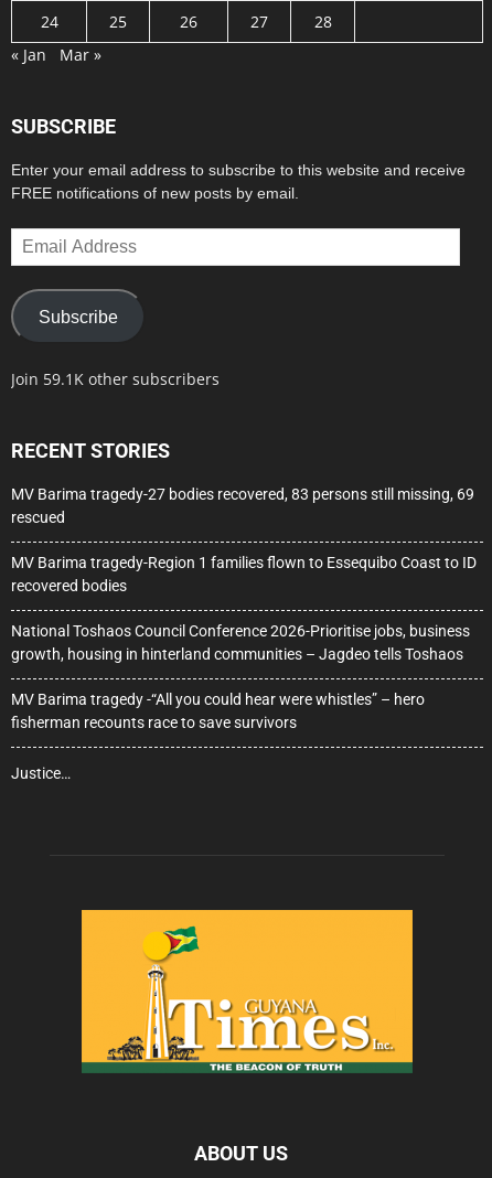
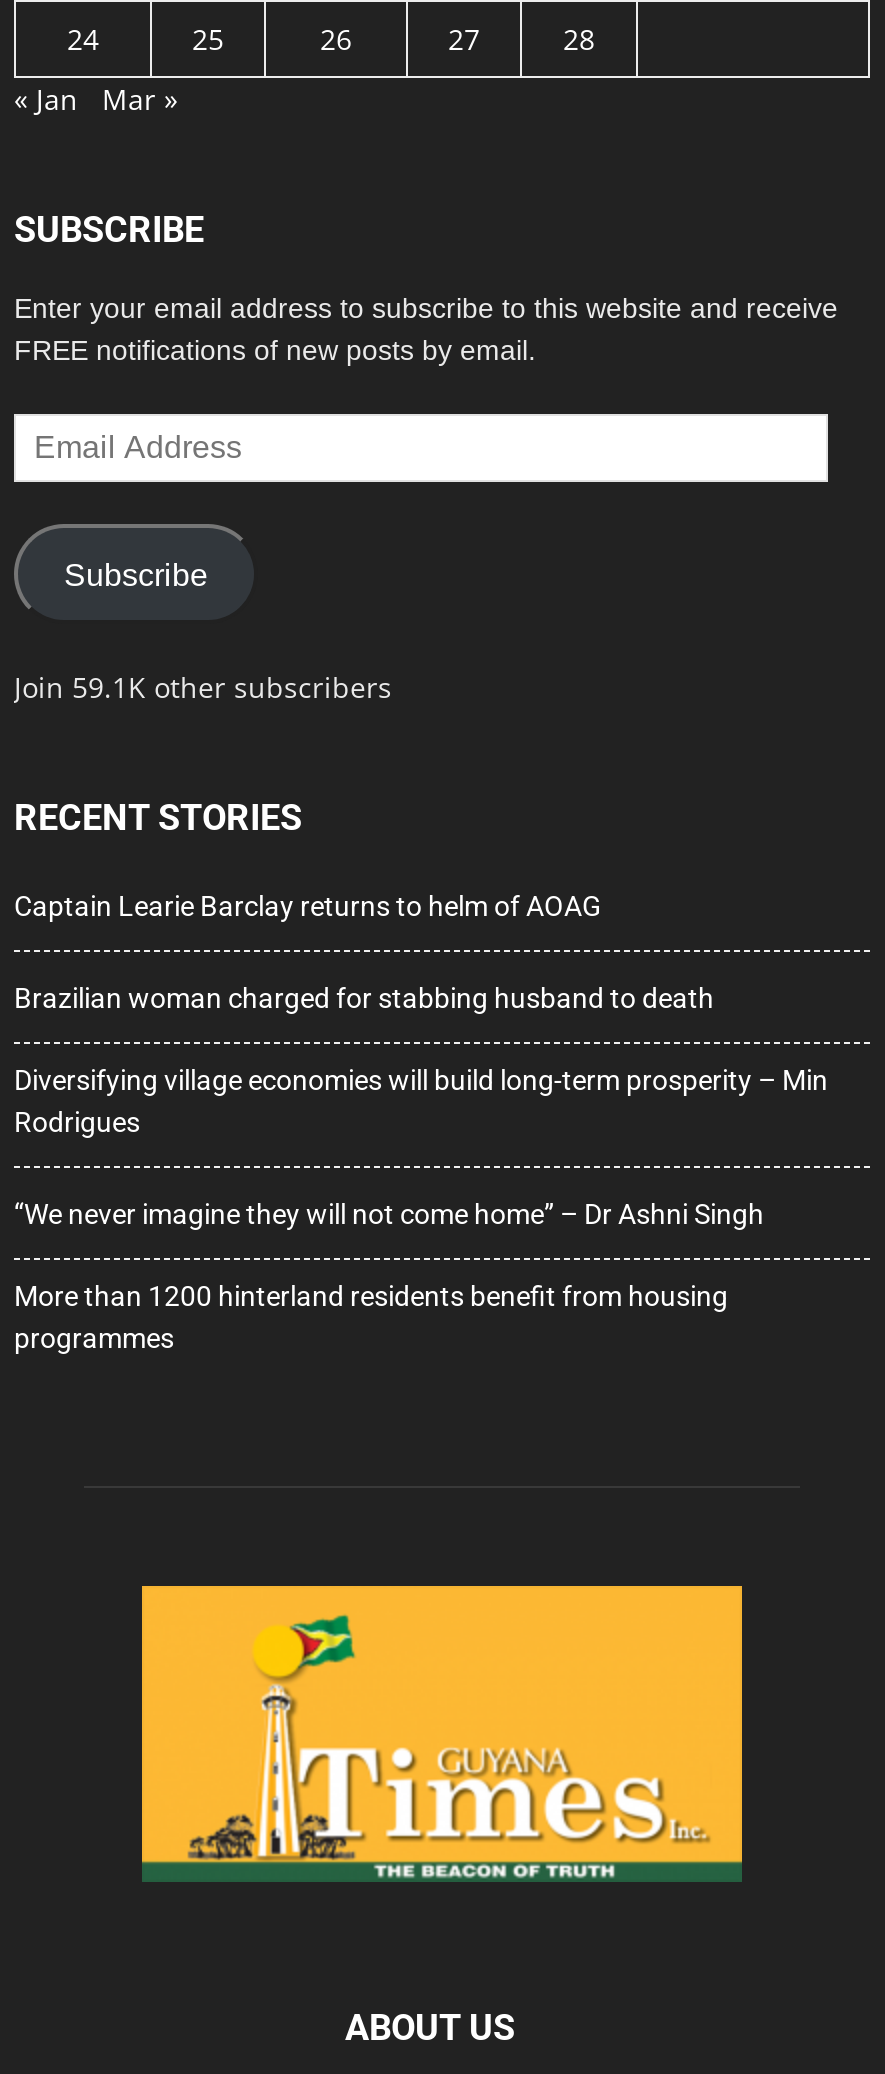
[11,486,474,527] MV Barima tragedy-27 bodies recovered, 83 persons still missing, 69 | rescued -> [14,891,602,923] Captain Learie Barclay returns to helm of AOAG
[11,554,477,595] MV Barima tragedy-Region 1 families flown to Essequibo Coast to ID | recovered bodies -> [14,983,714,1015] Brazilian woman charged for stabbing husband to death
[11,623,470,663] National Toshaos Council Conference 2026-Prioritise jobs, business | growth, housing in hinterland communities – Jagdeo tells Toshaos -> [14,1065,828,1139] Diversifying village economies will build long-term prosperity – Min | Rodrigues
[11,691,425,732] MV Barima tragedy -“All you could hear were whistles” – hero | fisherman recounts race to save survivors -> [14,1199,764,1231] “We never imagine they will not come home” – Dr Ashni Singh
[11,765,71,782] Justice… -> [14,1281,728,1355] More than 1200 hinterland residents benefit from housing | programmes

